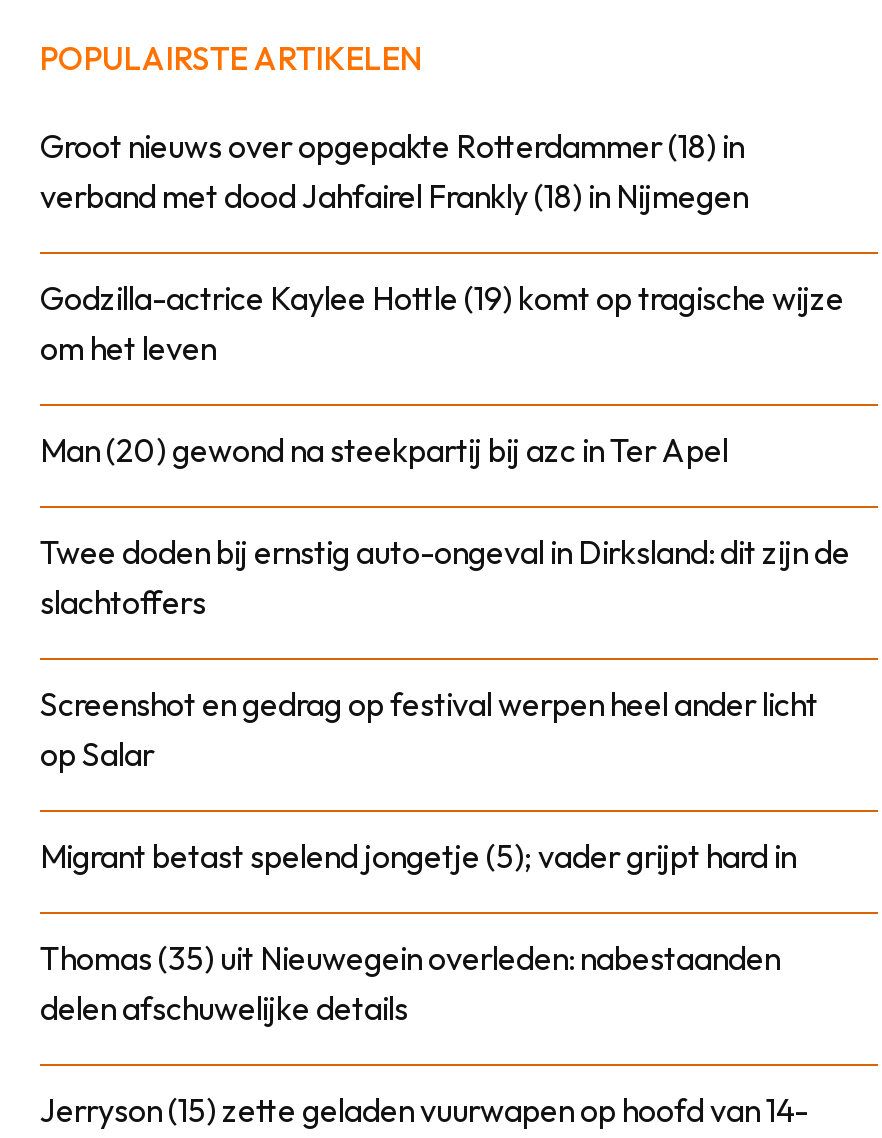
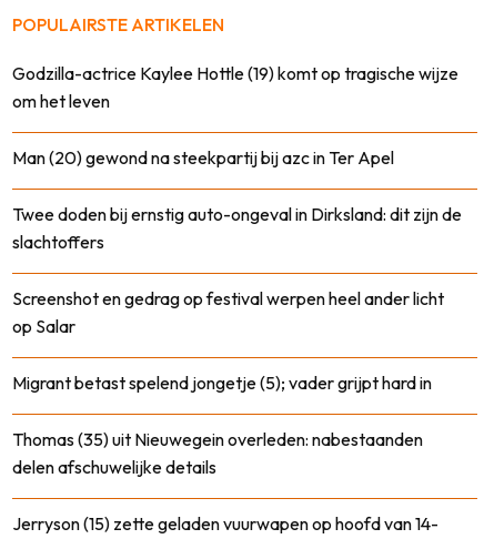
[40,126,748,216] Groot nieuws over opgepakte Rotterdammer (18) in | verband met dood Jahfairel Frankly (18) in Nijmegen -> none

